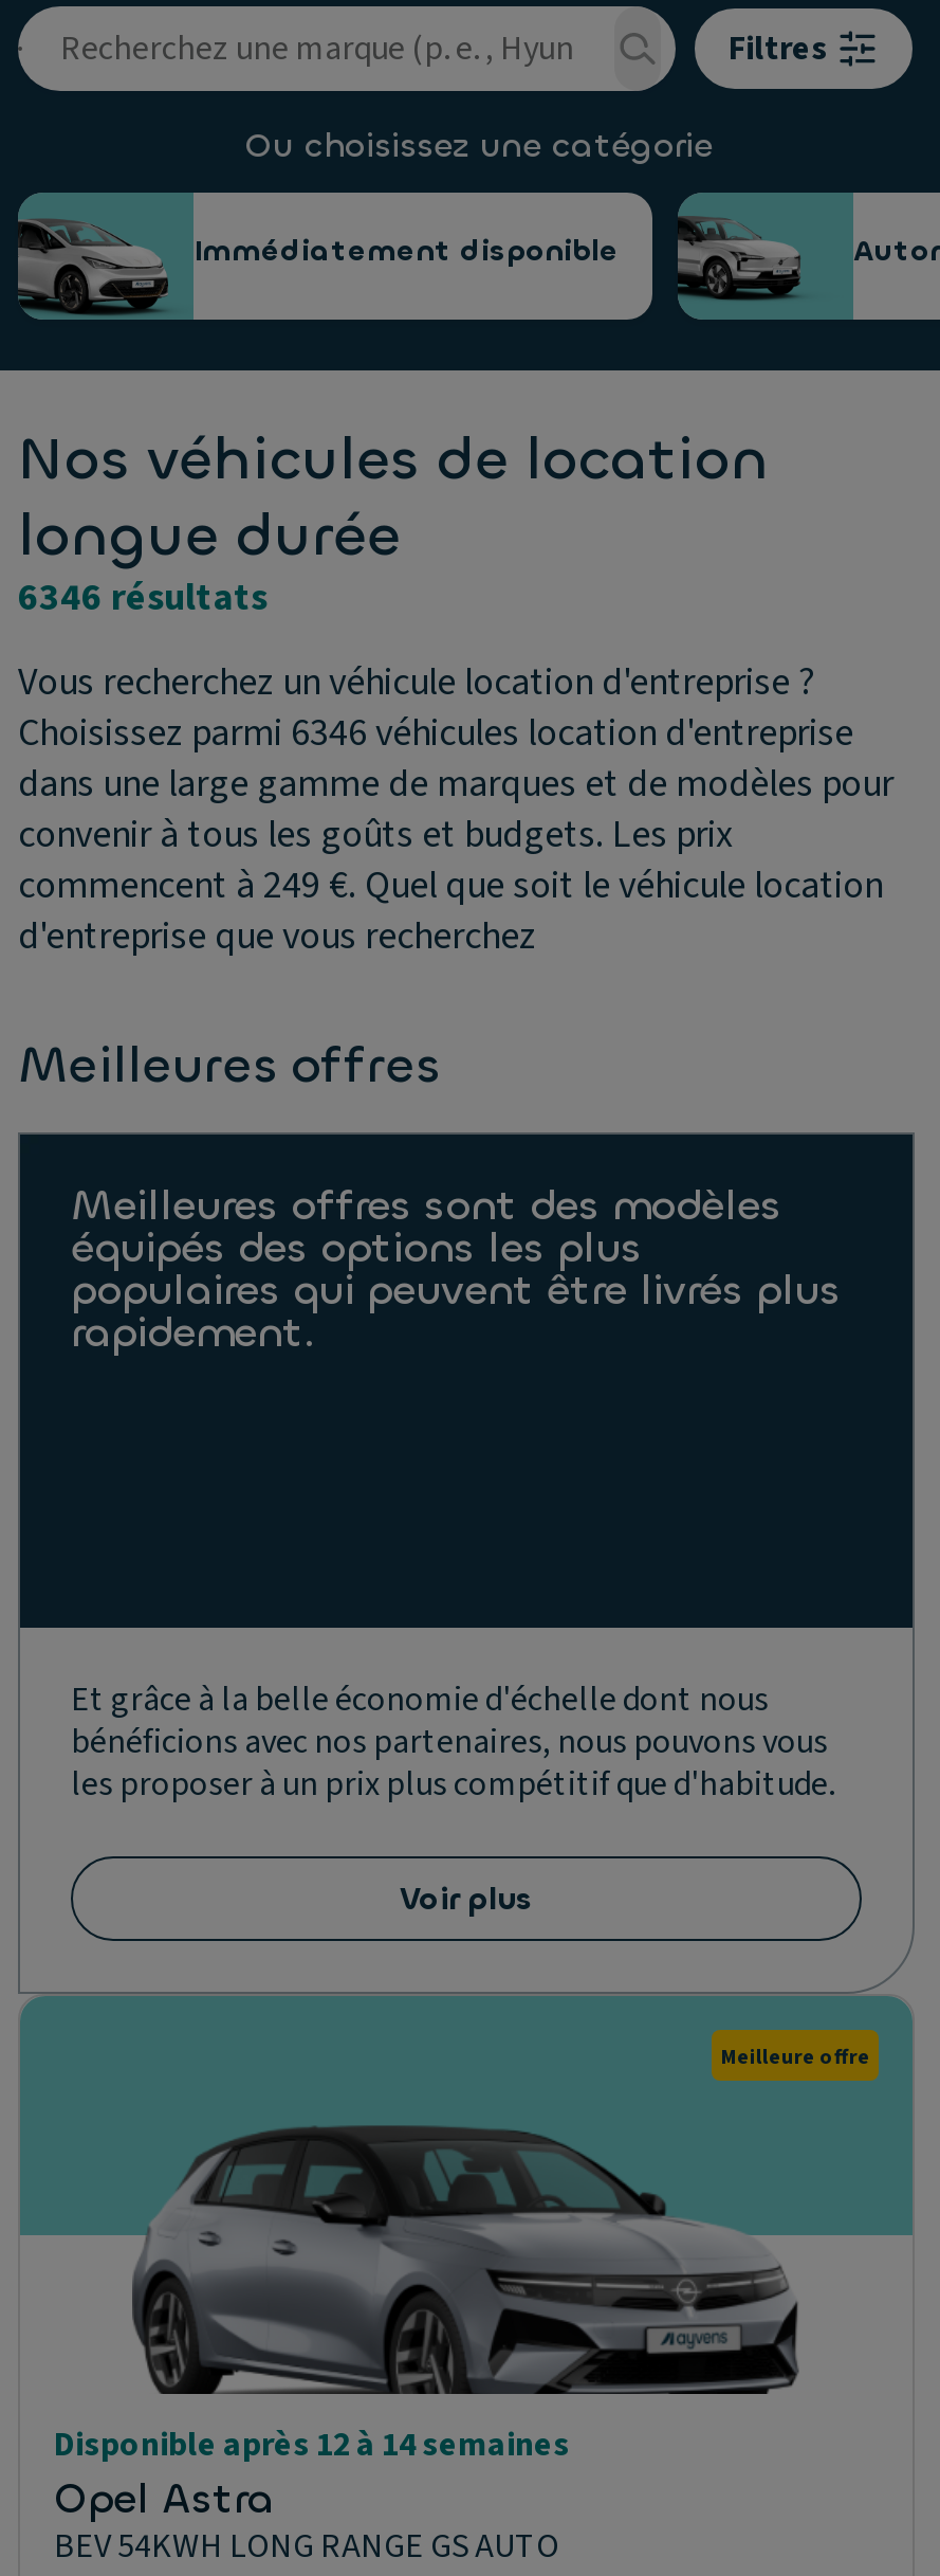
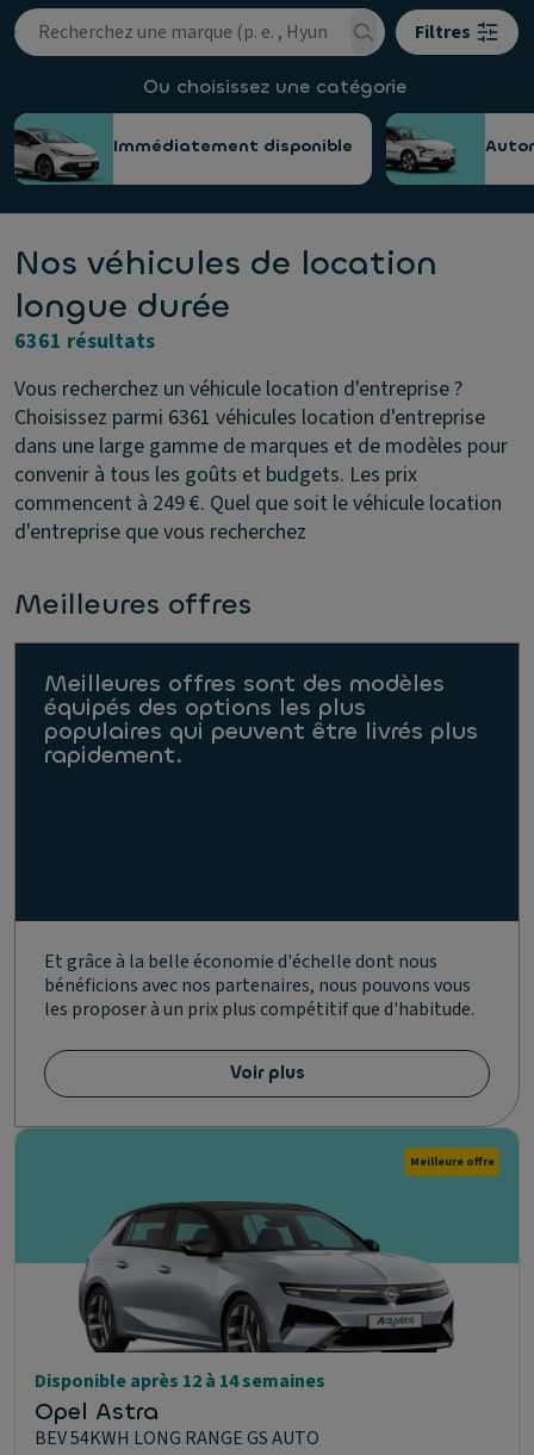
[18,572,268,624] 6346 résultats -> [14,327,155,356] 6361 résultats
[18,707,853,760] Choisissez parmi 6346 véhicules location d'entreprise -> [14,403,485,433] Choisissez parmi 6361 véhicules location d'entreprise

